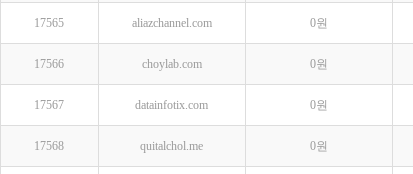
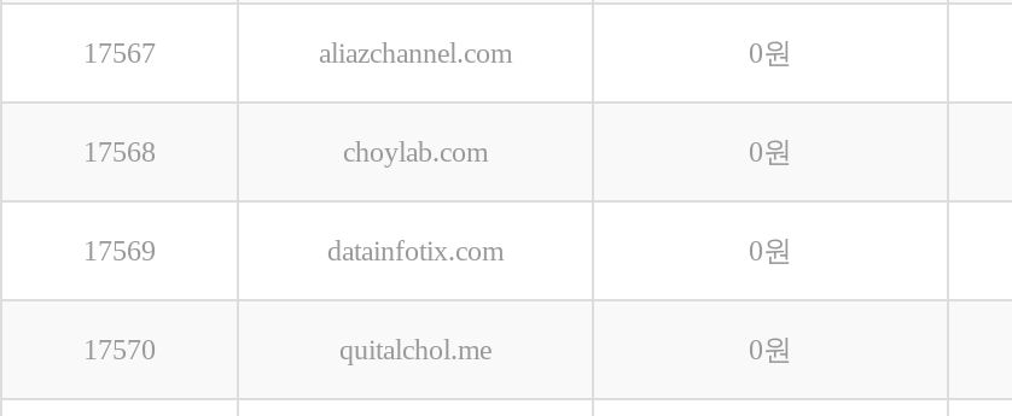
[34,16,64,30] 17565 -> [83,36,156,70] 17567
[34,57,64,71] 17566 -> [83,135,156,169] 17568
[34,98,64,112] 17567 -> [83,234,156,268] 17569
[34,139,64,153] 17568 -> [83,333,156,367] 17570

